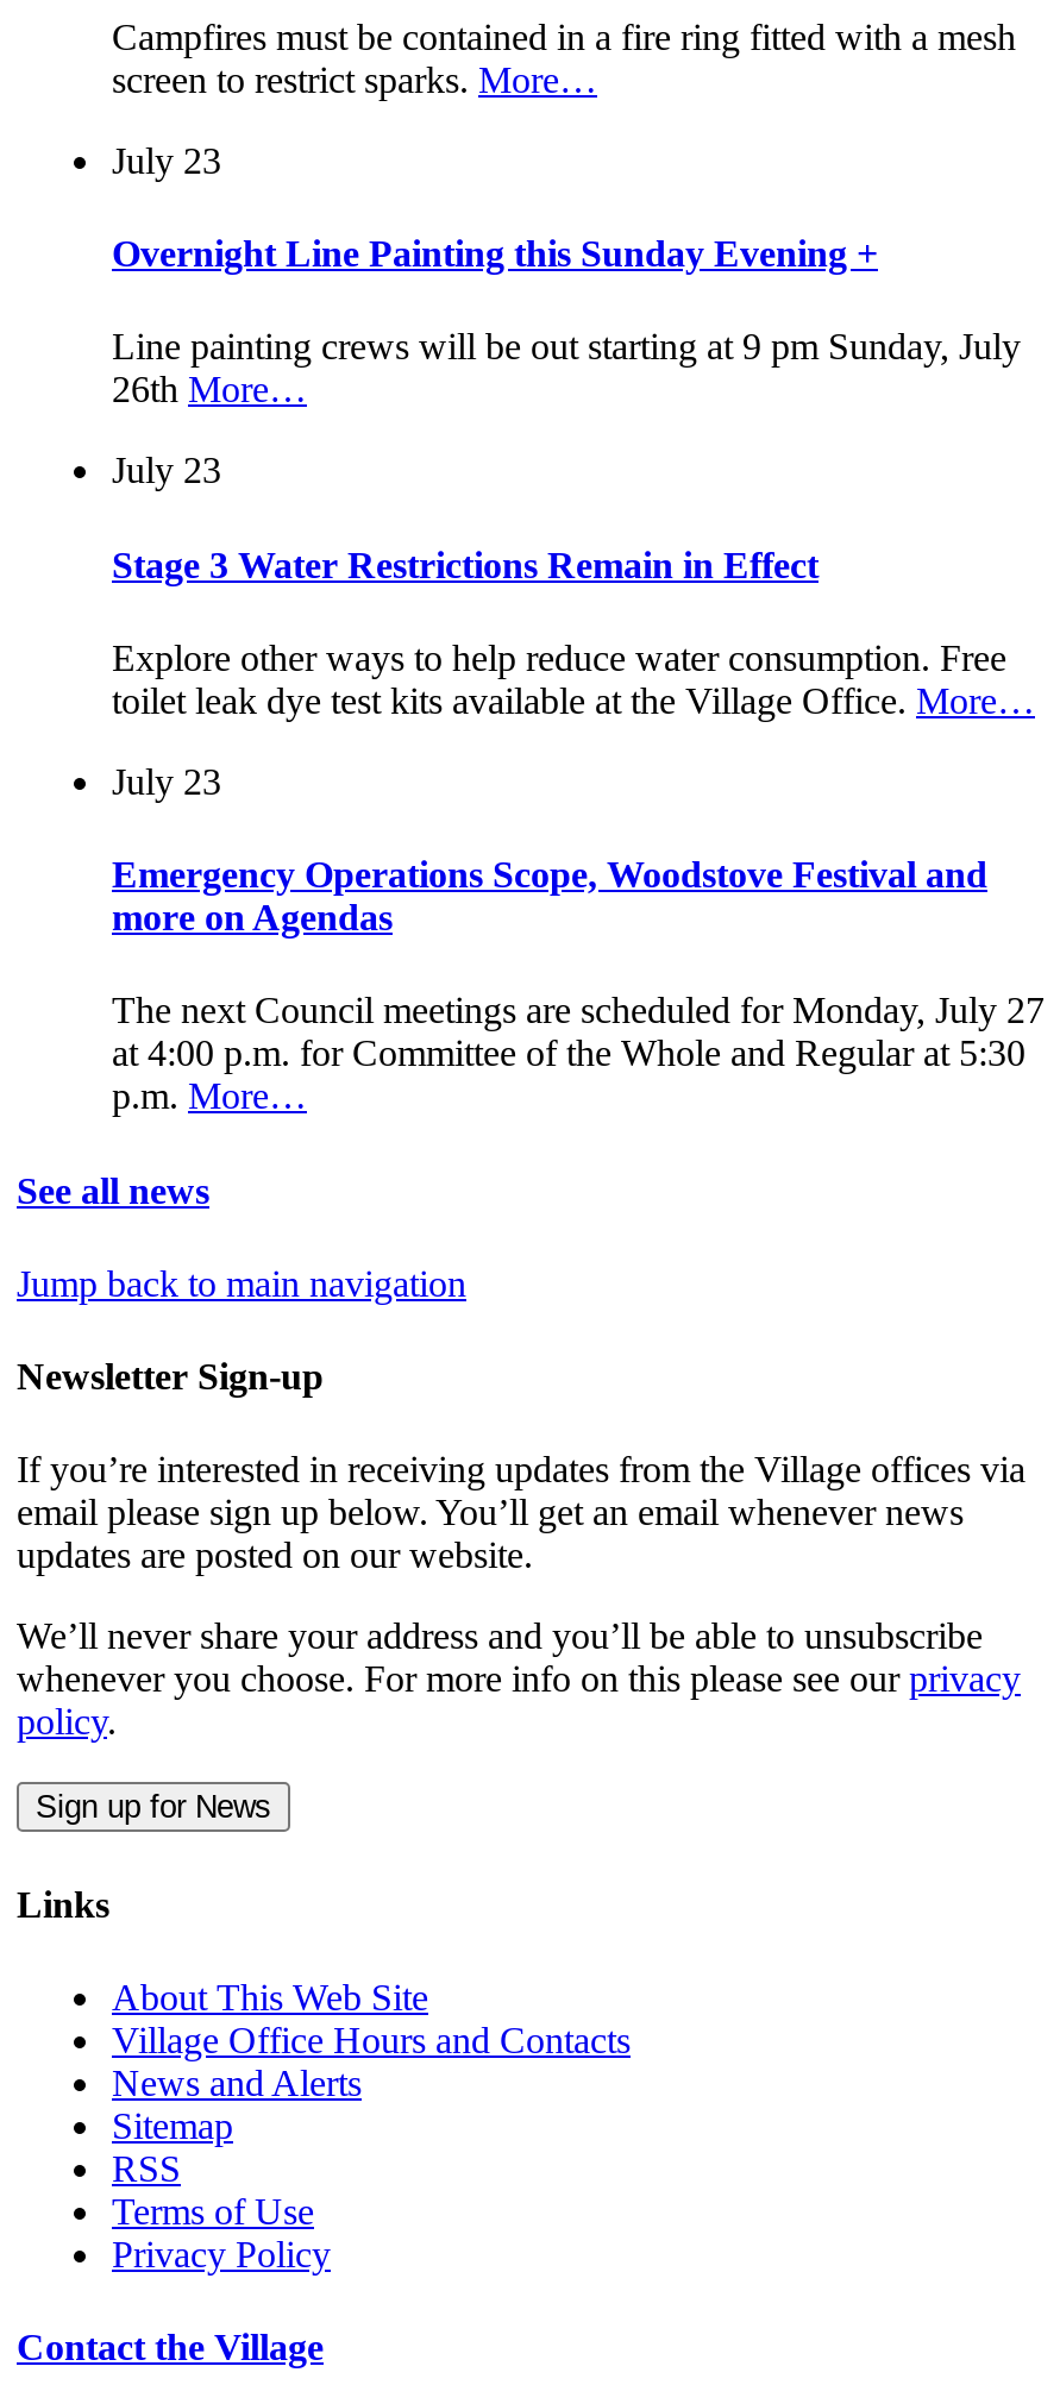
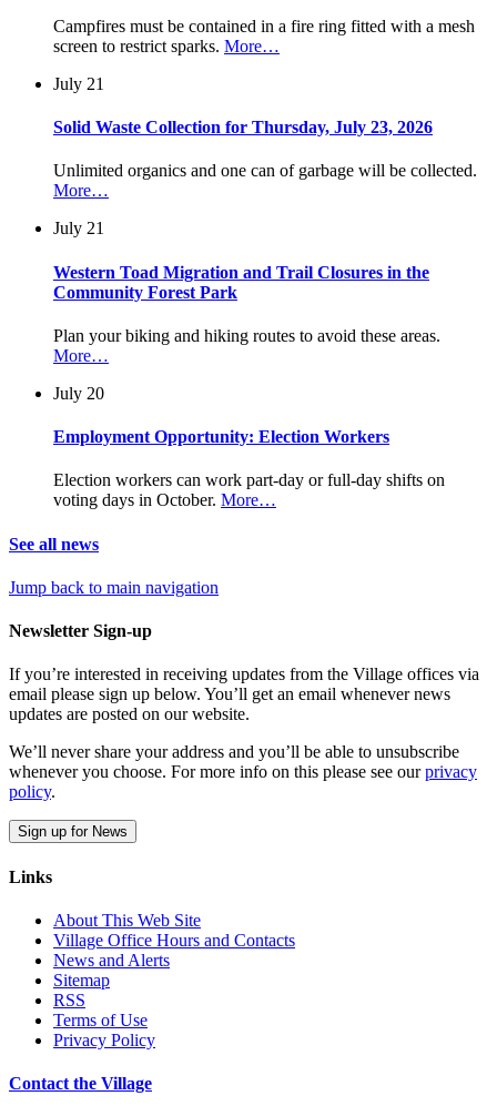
[112,140,221,180] July 23 -> [53,74,104,93] July 21
[112,233,878,274] Overnight Line Painting this Sunday Evening + -> [53,118,433,136] Solid Waste Collection for Thursday, July 23, 2026
[112,327,1021,410] Line painting crews will be out starting at 9 pm Sunday, July | 26th More… -> [53,161,477,200] Unlimited organics and one can of garbage will be collected. | More…
[112,450,221,491] July 23 -> [53,219,104,238] July 21
[112,544,818,584] Stage 3 Water Restrictions Remain in Effect -> [53,262,429,301] Western Toad Migration and Trail Closures in the | Community Forest Park
[112,637,1035,720] Explore other ways to help reduce water consumption. Free | toilet leak dye test kits available at the Village Office. More… -> [53,326,440,365] Plan your biking and hiking routes to avoid these areas. | More…
[112,761,221,801] July 23 -> [53,384,104,402] July 20
[112,854,987,938] Emergency Operations Scope, Woodstove Festival and | more on Agendas -> [53,427,389,446] Employment Opportunity: Election Workers
[112,991,1045,1117] The next Council meetings are scheduled for Monday, July 27 | at 4:00 p.m. for Committee of the Whole and Regular at 5:30 | p.m. More… -> [53,471,445,510] Election workers can work part-day or full-day shifts on | voting days in October. More…

